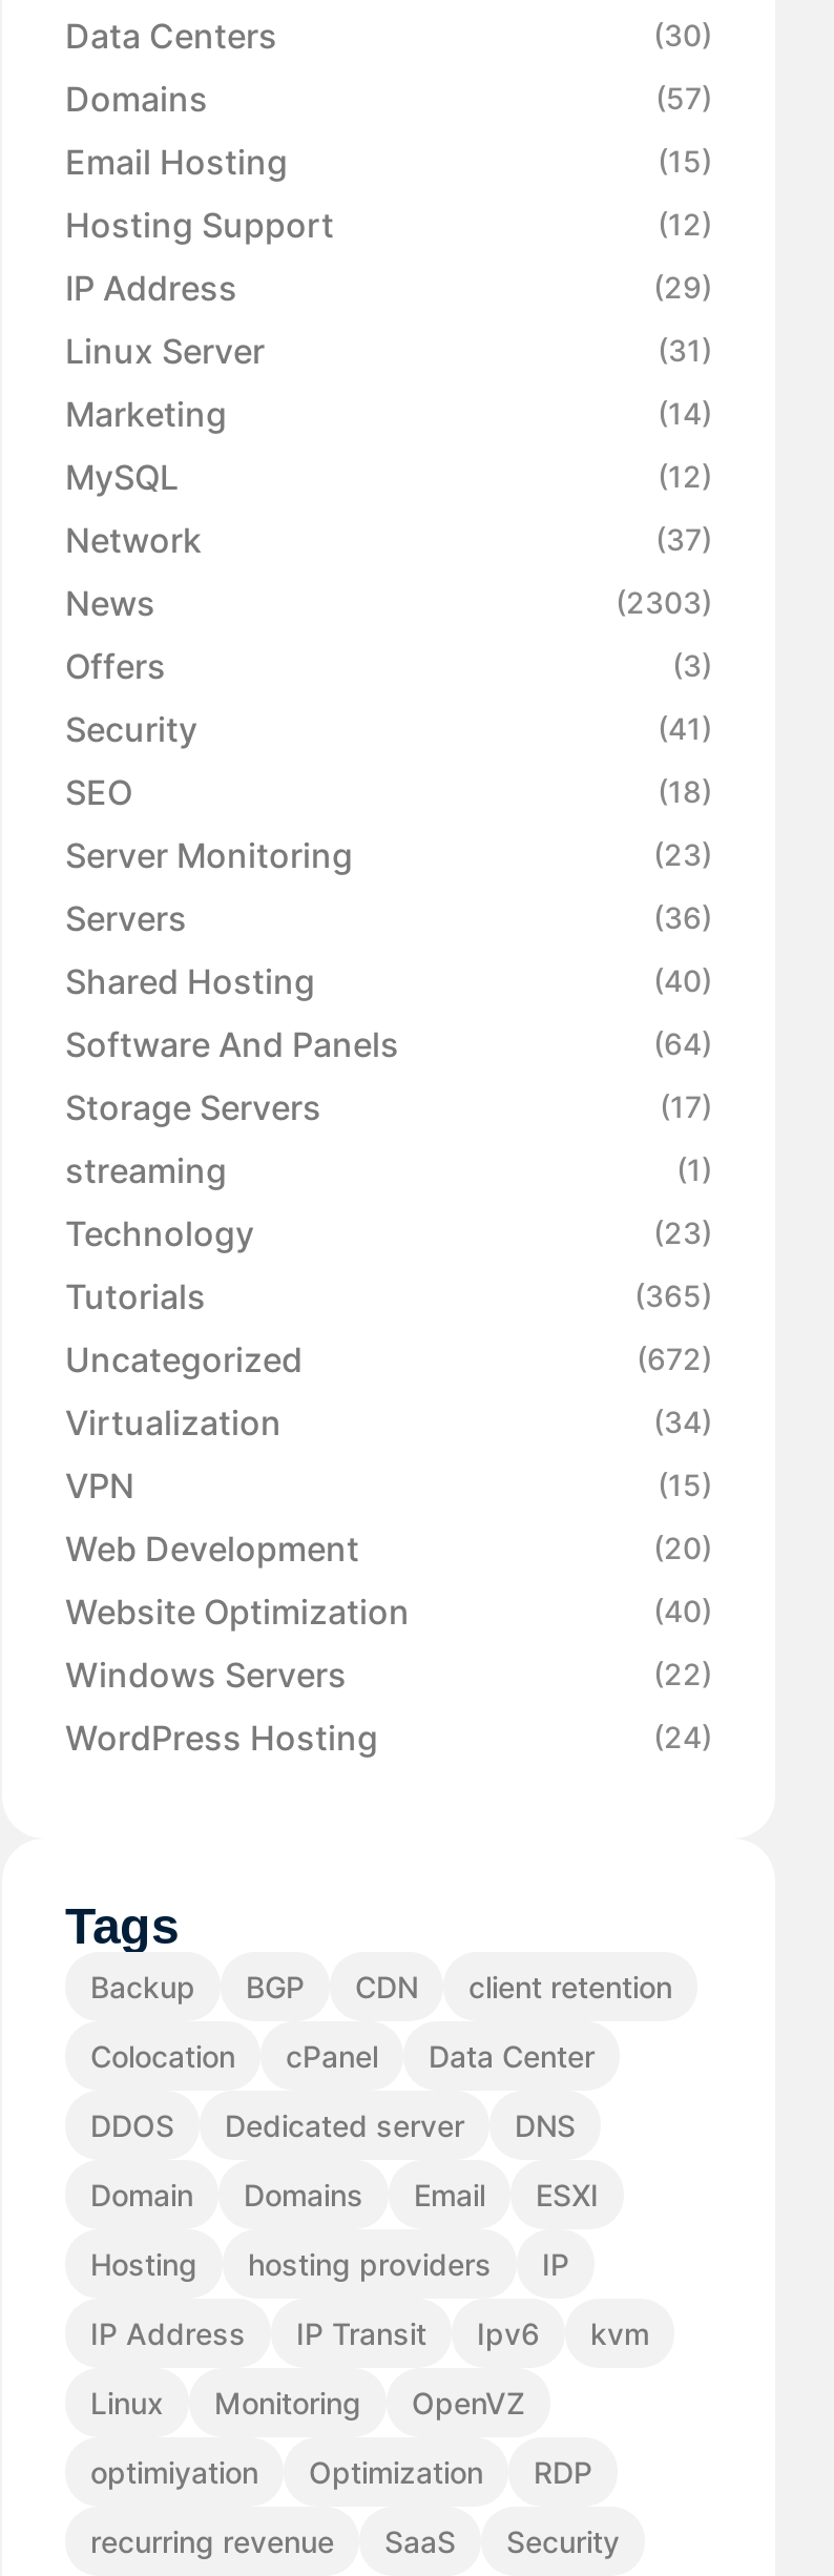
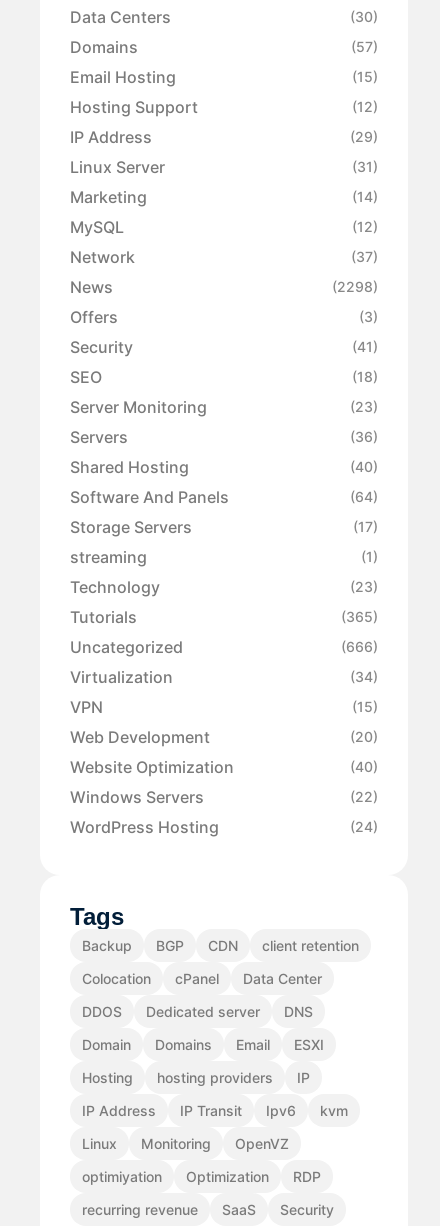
[616,585,712,620] (2303) -> [332,278,378,295] (2298)
[637,1341,712,1377] (672) -> [341,638,378,655] (666)

